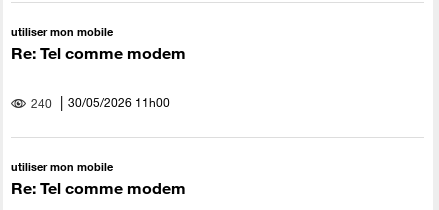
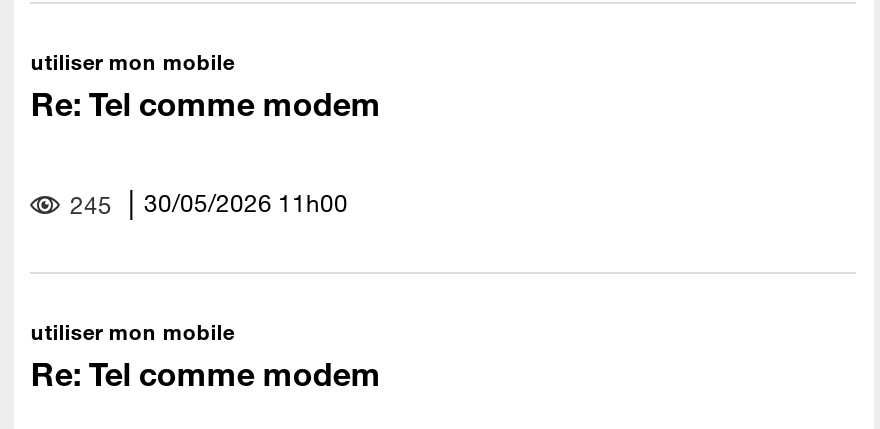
[28,94,170,111] 240 30/05/2026 11h00 -> [64,185,348,219] 245 30/05/2026 11h00

